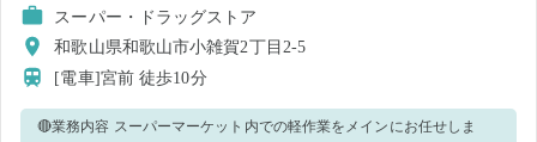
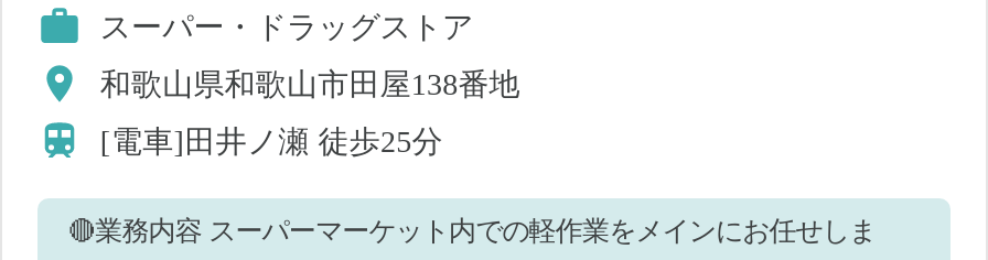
[50,39,306,57] 和歌山県和歌山市小雑賀2丁目2-5 -> [91,69,520,102] 和歌山県和歌山市田屋138番地
[50,70,207,88] [電車]宮前徒歩10分 -> [91,126,443,160] [電車]田井ノ瀬徒歩25分

